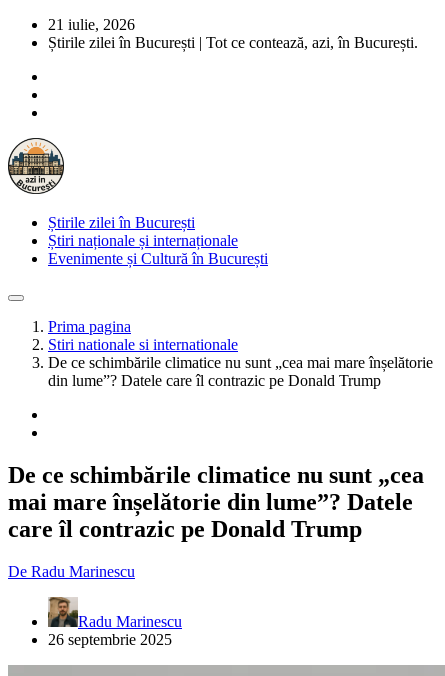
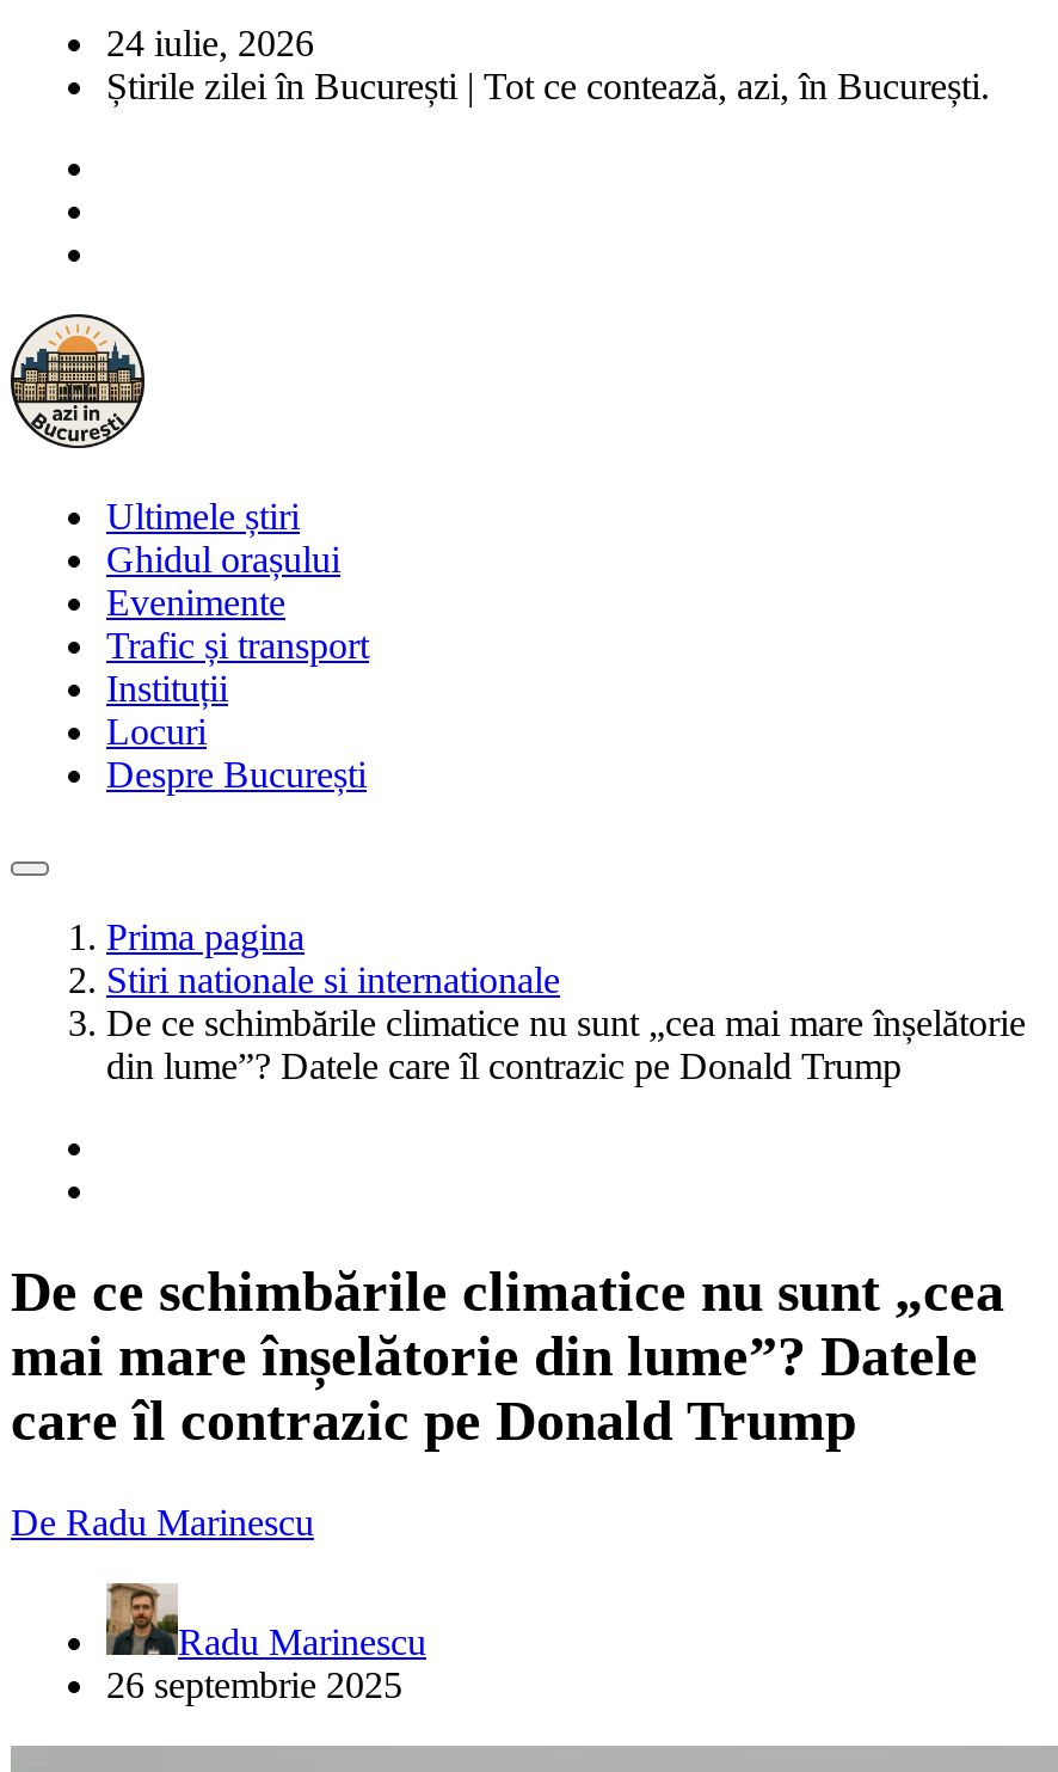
[48,16,135,33] 21 iulie, 2026 -> [106,23,314,63] 24 iulie, 2026
[48,214,268,267] Știrile zilei în București | Știri naționale și internaționale | Evenimente și Cultură în București -> [106,496,369,795] Ultimele știri | Ghidul orașului | Evenimente | Trafic și transport | Instituții | Locuri | Despre București

